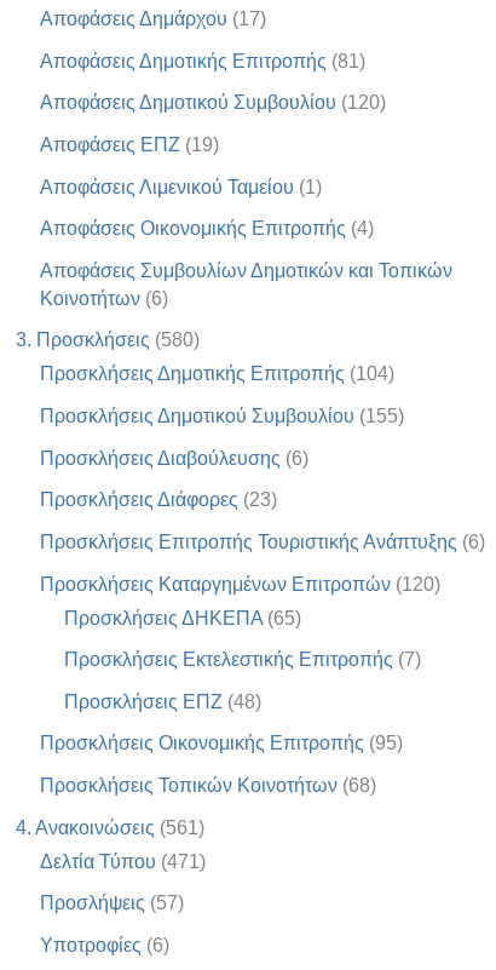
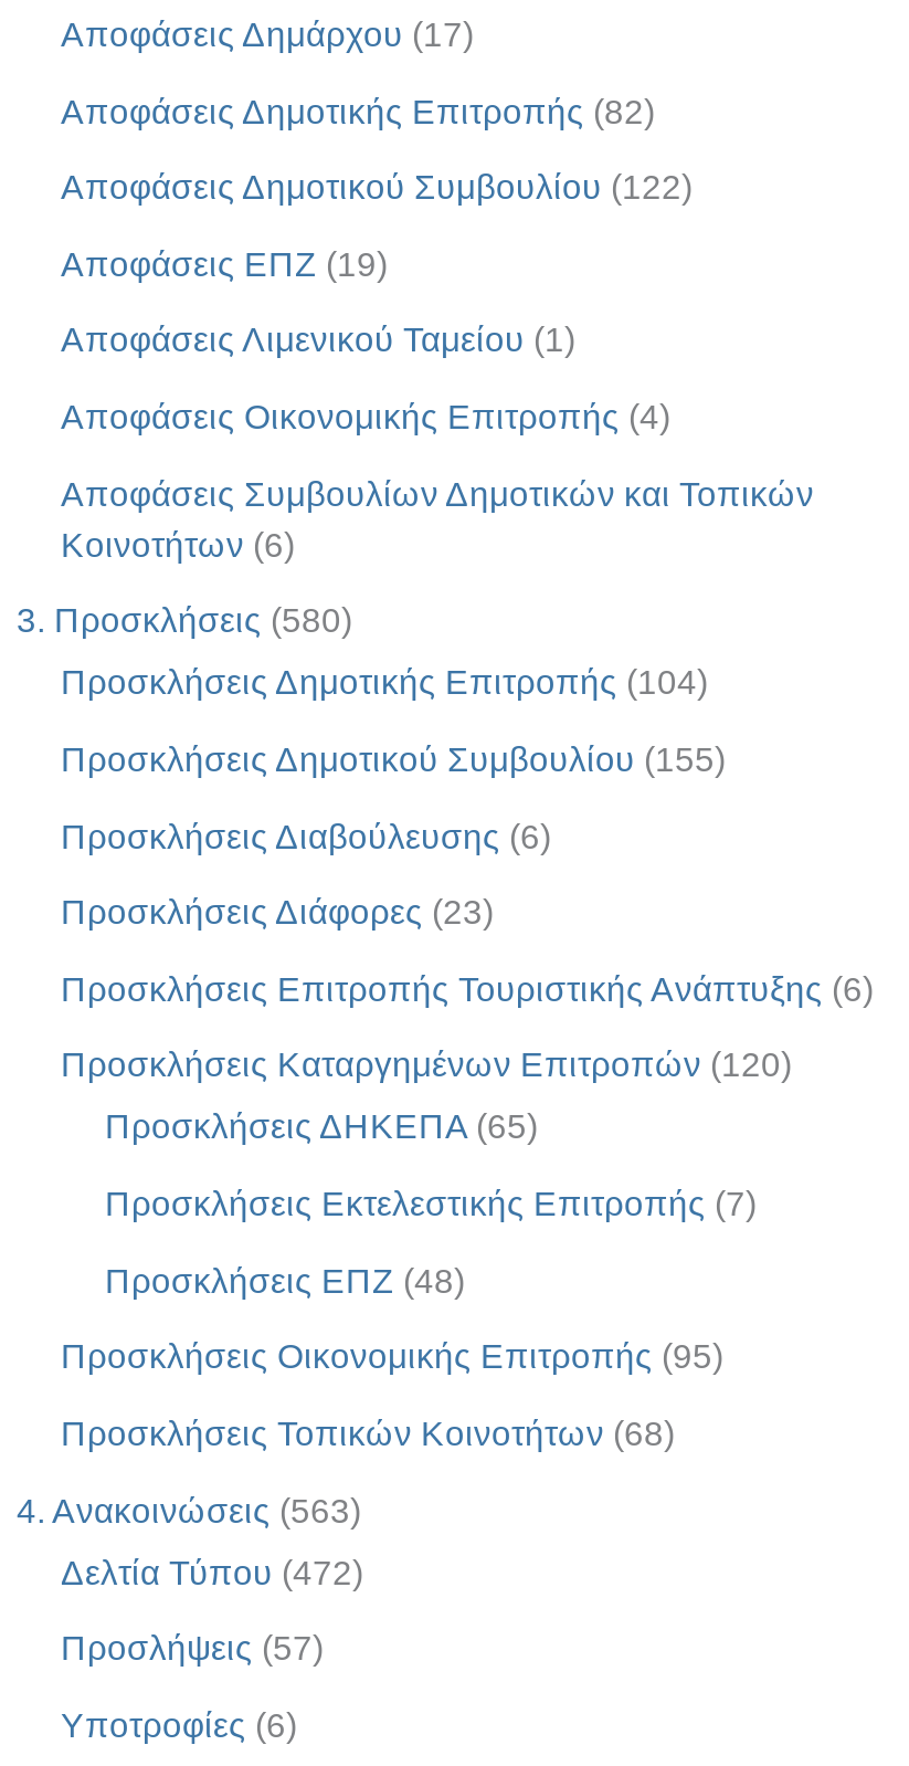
[40,50,365,71] Αποφάσεις Δημοτικής Επιτροπής (81) -> [61,92,655,130] Αποφάσεις Δημοτικής Επιτροπής (82)
[40,92,386,113] Αποφάσεις Δημοτικού Συμβουλίου (120) -> [61,169,693,206] Αποφάσεις Δημοτικού Συμβουλίου (122)
[16,817,204,838] 4. Ανακοινώσεις (561) -> [17,1491,361,1529] 4. Ανακοινώσεις (563)
[40,851,206,872] Δελτία Τύπου (471) -> [61,1553,363,1591] Δελτία Τύπου (472)

